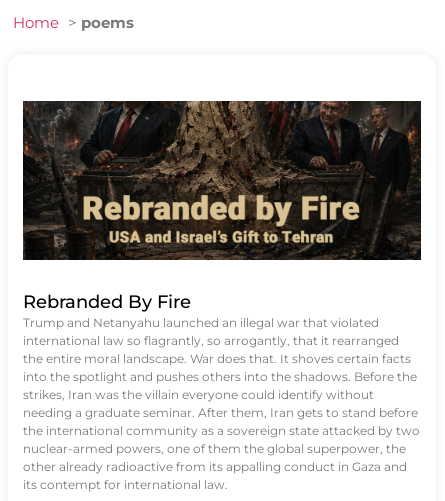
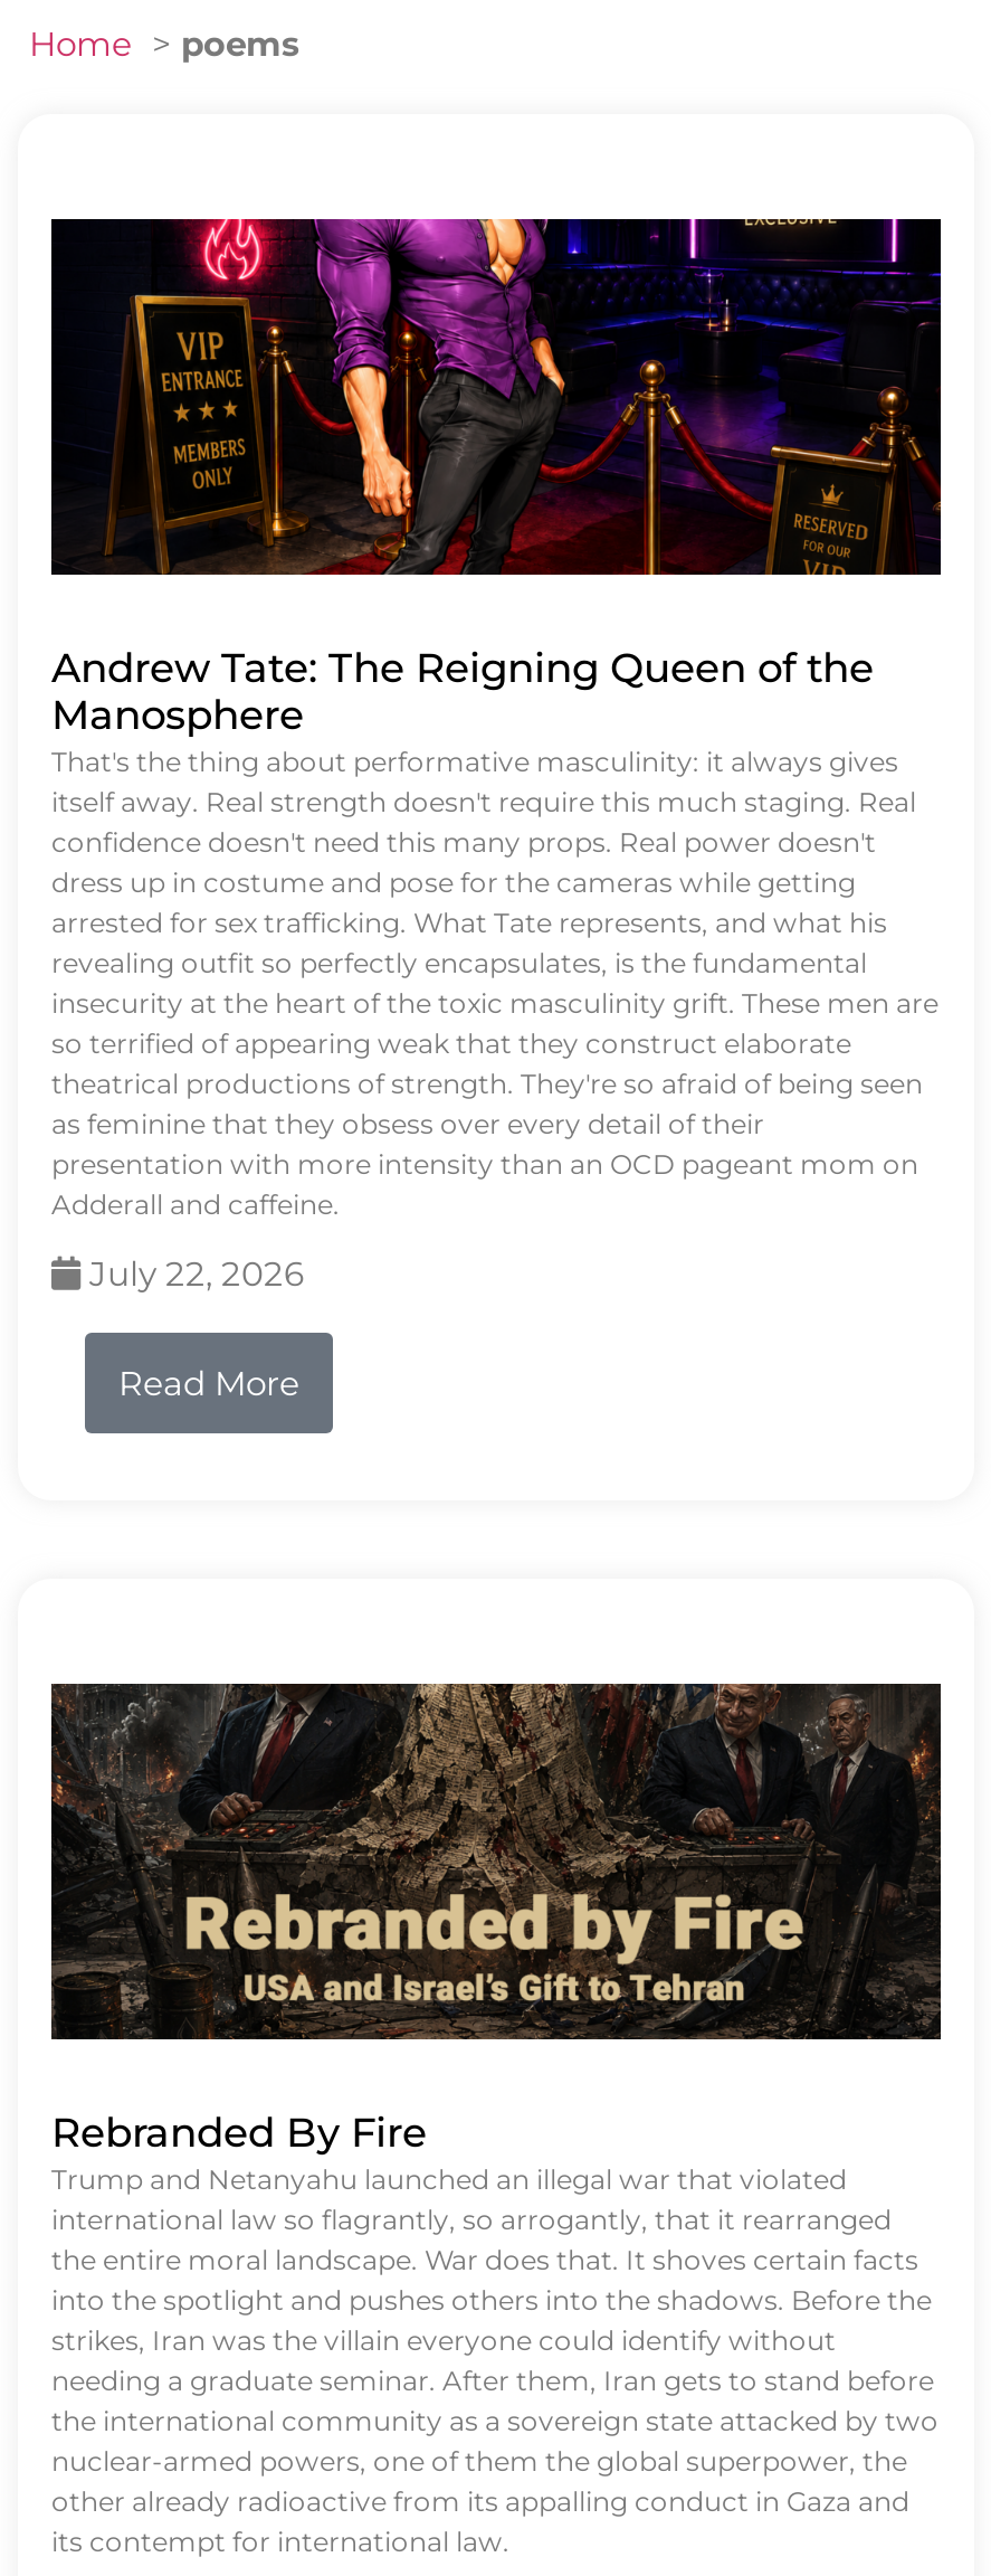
none -> [51,217,941,1405] [image] | Andrew Tate: The Reigning Queen of the | Manosphere | That's the thing about performative masculinity: it always gives | itself away. Real strength doesn't require this much staging. Real | confidence doesn't need this many props. Real power doesn't | dress up in costume and pose for the cameras while getting | arrested for sex trafficking. What Tate represents, and what his | revealing outfit so perfectly encapsulates, is the fundamental | insecurity at the heart of the toxic masculinity grift. These men are | so terrified of appearing weak that they construct elaborate | theatrical productions of strength. They're so afraid of being seen | as feminine that they obsess over every detail of their | presentation with more intensity than an OCD pageant mom on | Adderall and caffeine. | July 22, 2026 | Read More

